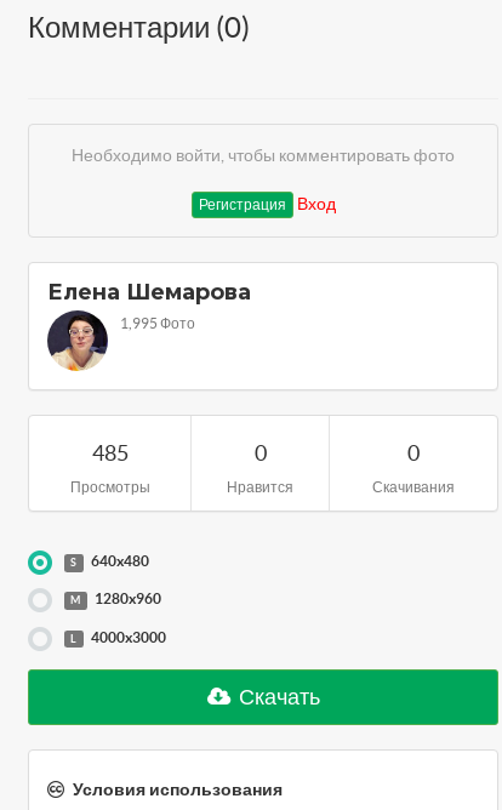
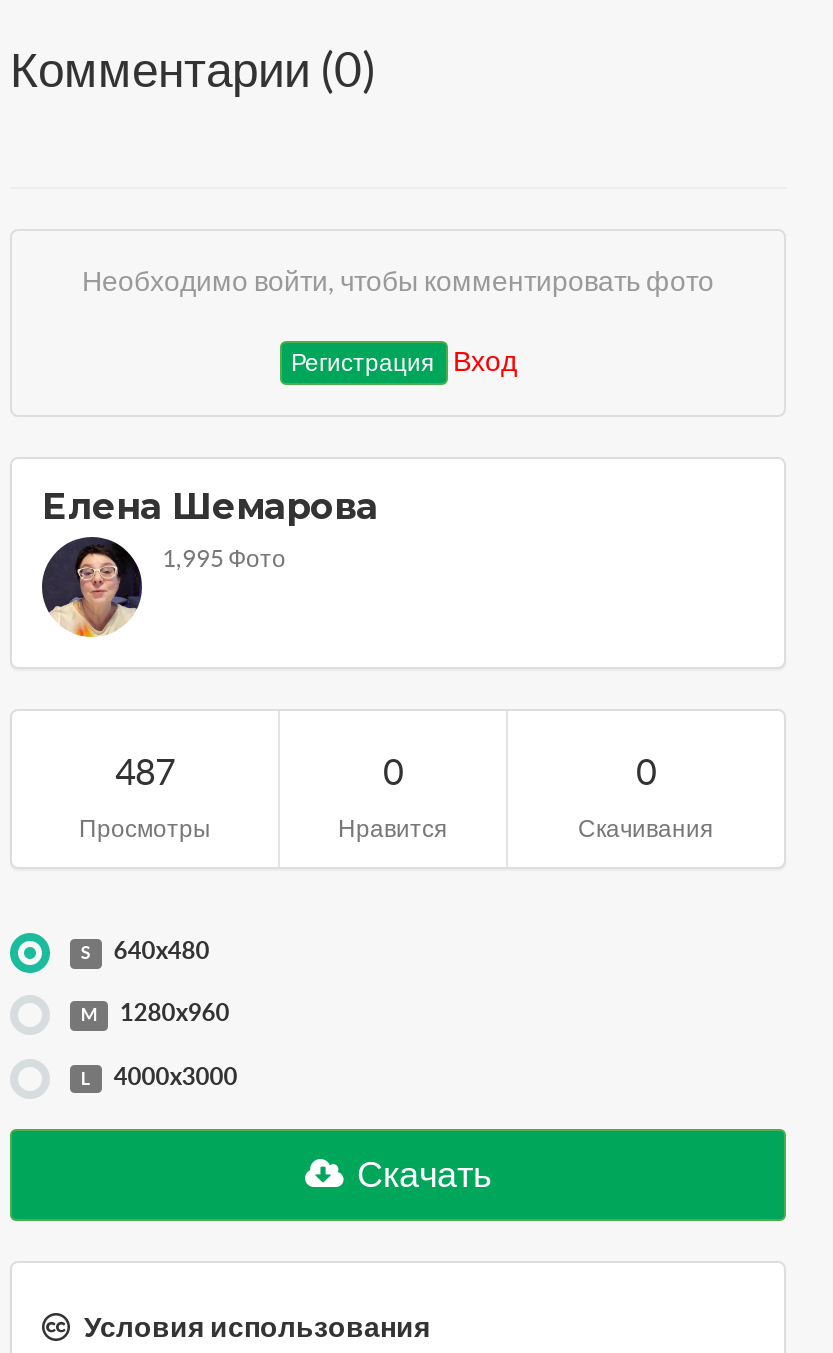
[92,441,128,466] 485 -> [115,752,175,794] 487

